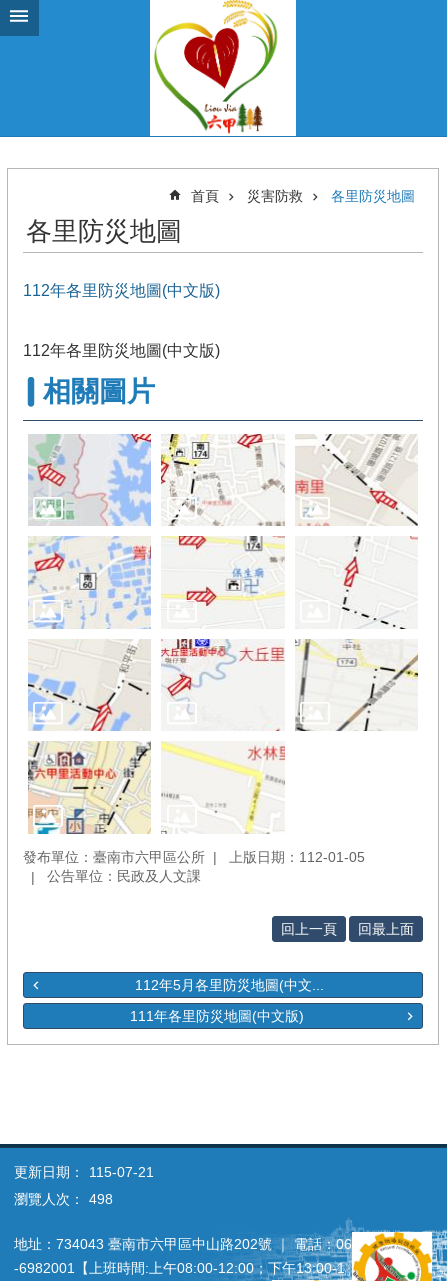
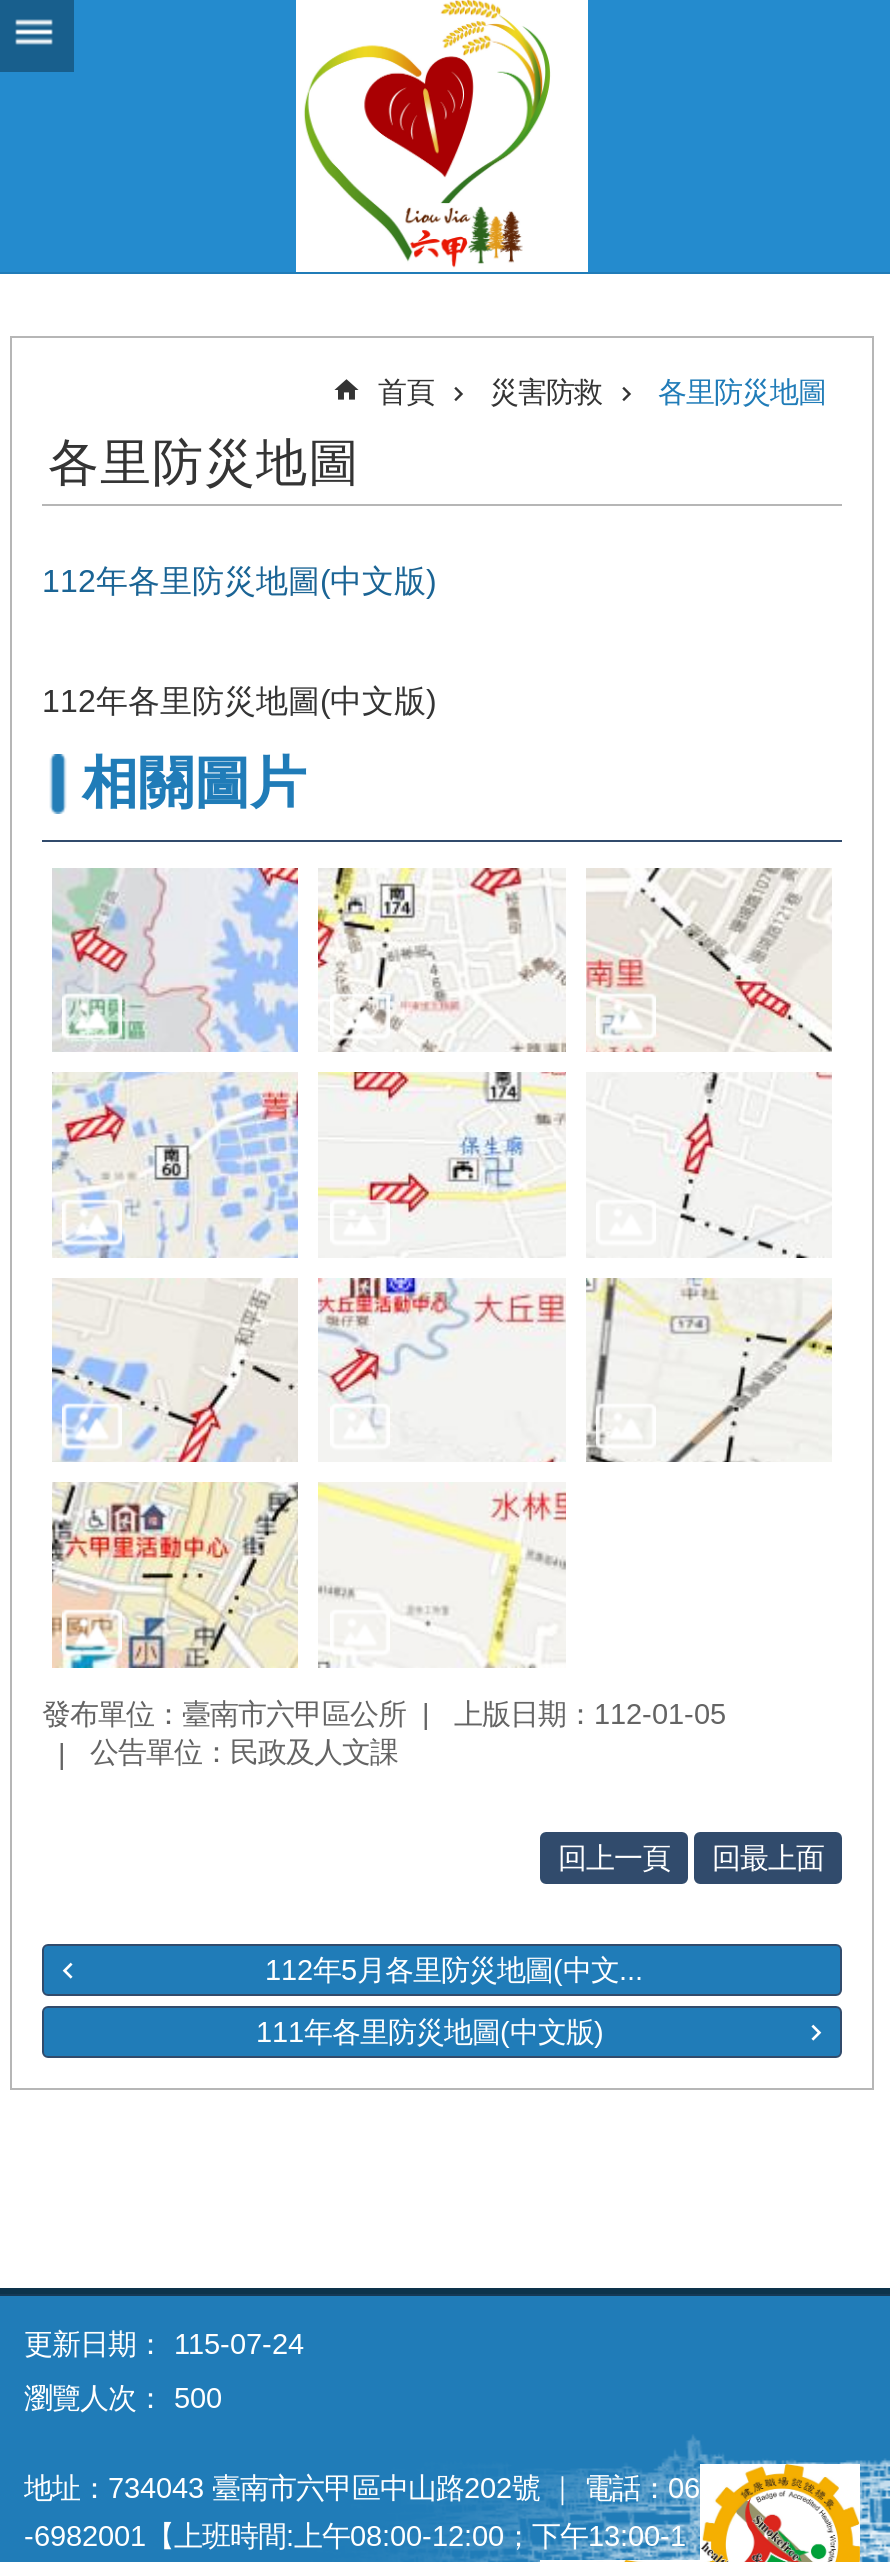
[14,1164,154,1180] 更新日期： 115-07-21 -> [24,2329,304,2361] 更新日期： 115-07-24
[14,1191,113,1207] 瀏覽人次： 498 -> [24,2383,222,2415] 瀏覽人次： 500

